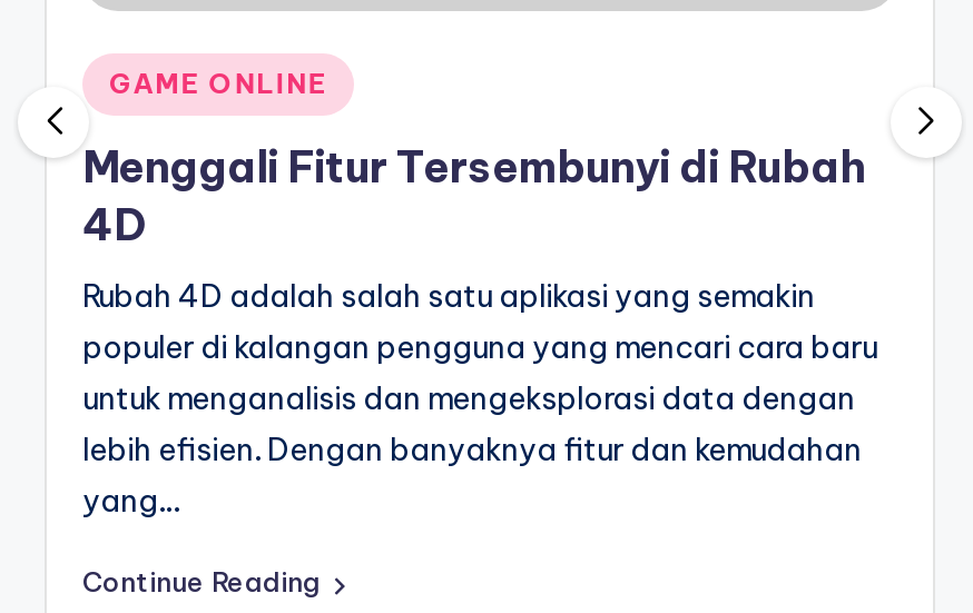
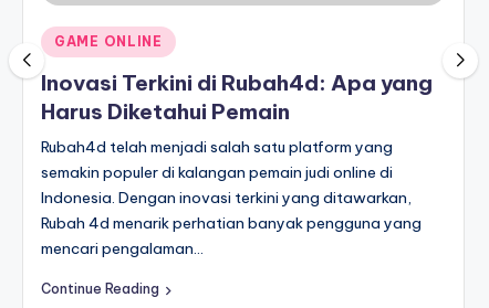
[82,141,864,252] Menggali Fitur Tersembunyi di Rubah | 4D -> [41,70,433,125] Inovasi Terkini di Rubah4d: Apa yang | Harus Diketahui Pemain
[82,277,877,522] Rubah 4D adalah salah satu aplikasi yang semakin | populer di kalangan pengguna yang mencari cara baru | untuk menganalisis dan mengeksplorasi data dengan | lebih efisien. Dengan banyaknya fitur dan kemudahan | yang… -> [41,137,422,259] Rubah4d telah menjadi salah satu platform yang | semakin populer di kalangan pemain judi online di | Indonesia. Dengan inovasi terkini yang ditawarkan, | Rubah 4d menarik perhatian banyak pengguna yang | mencari pengalaman…

